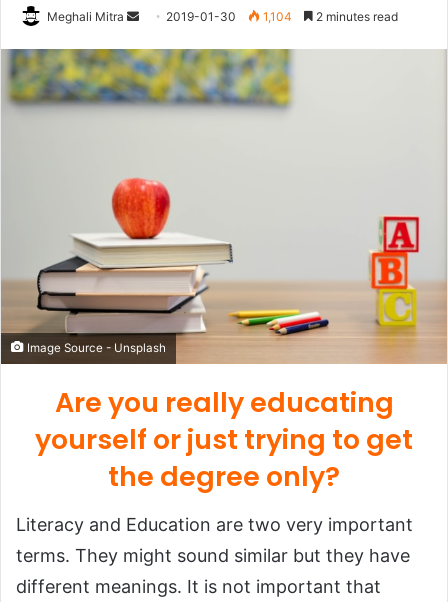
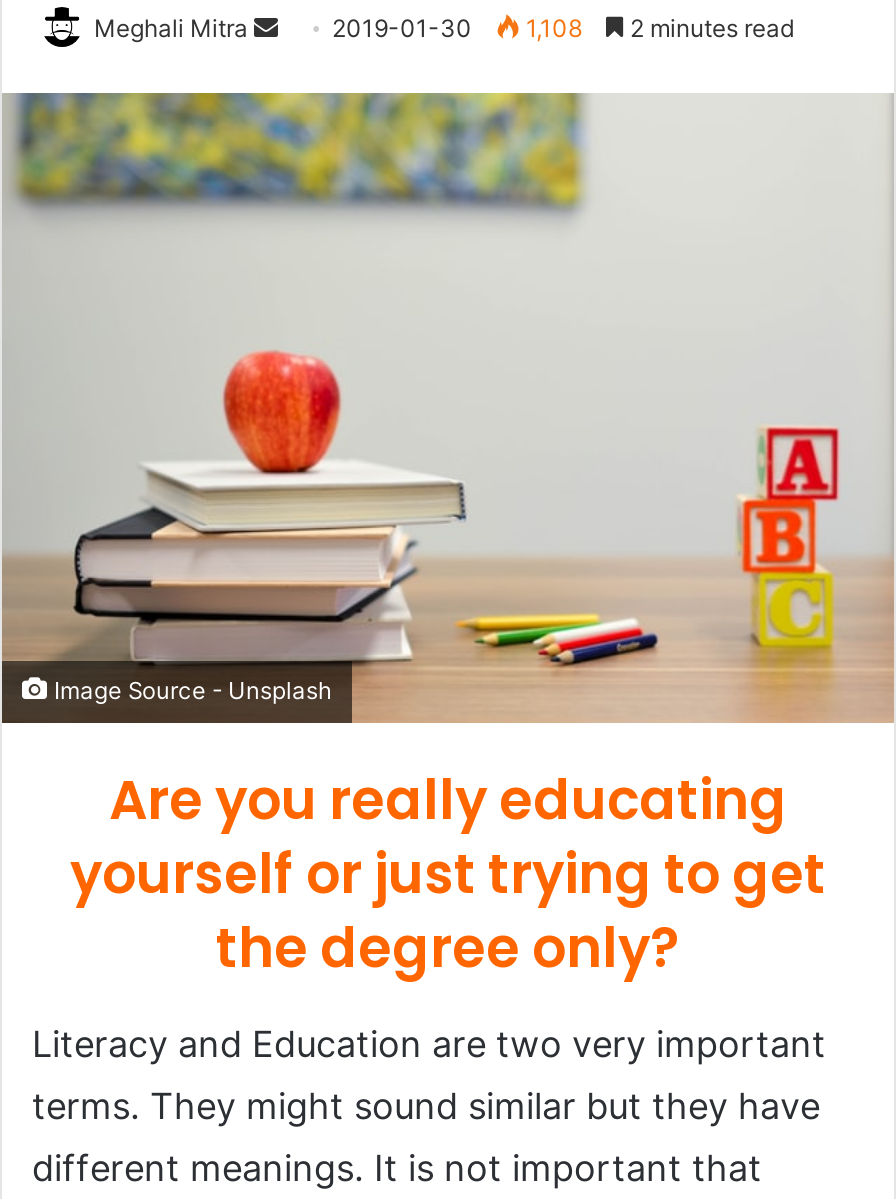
[260,9,292,24] 1,104 -> [520,14,582,44] 1,108

